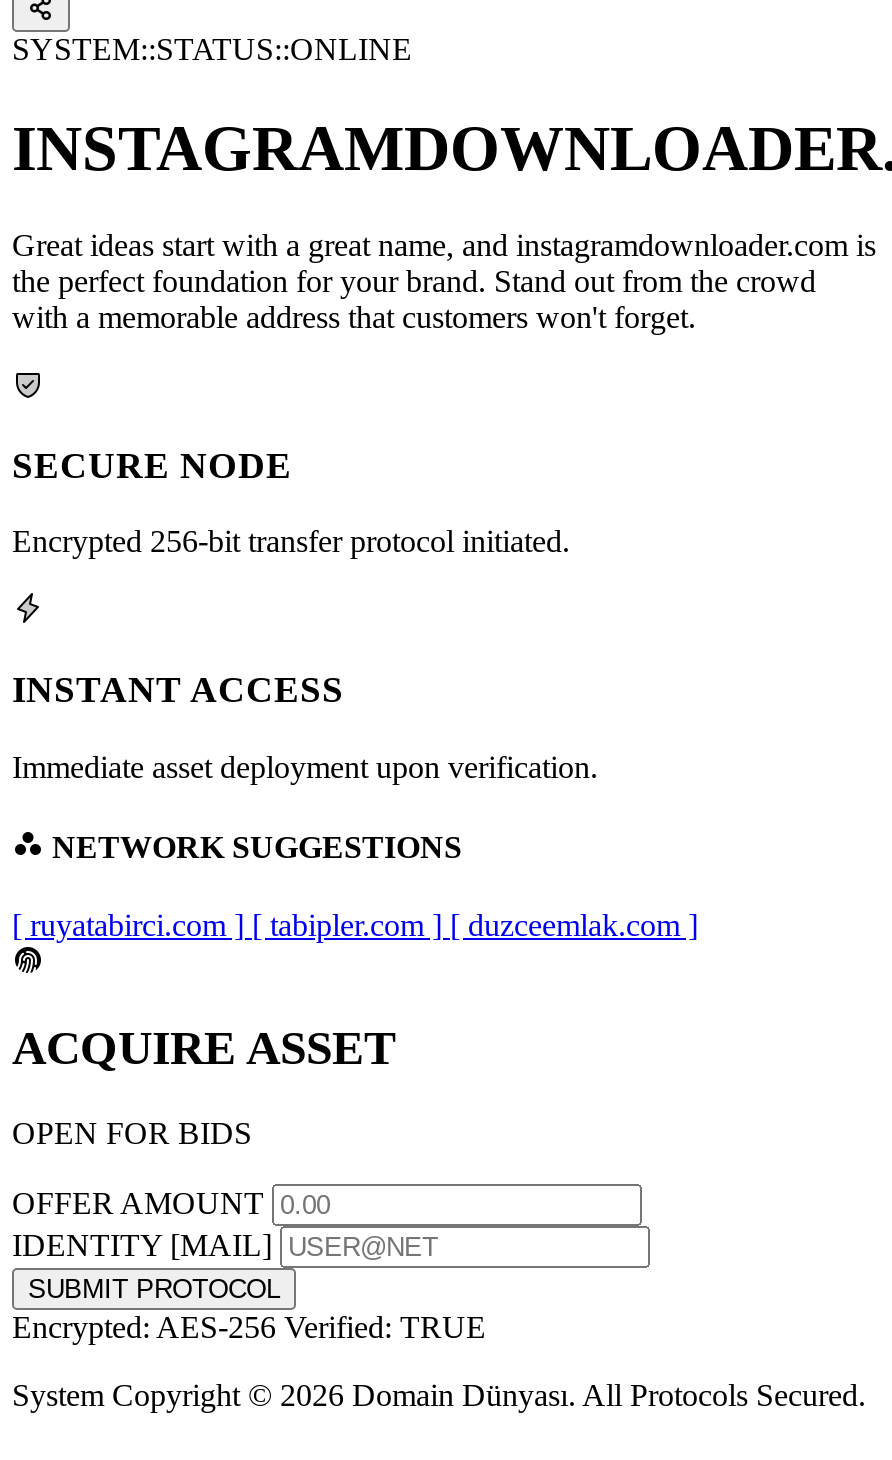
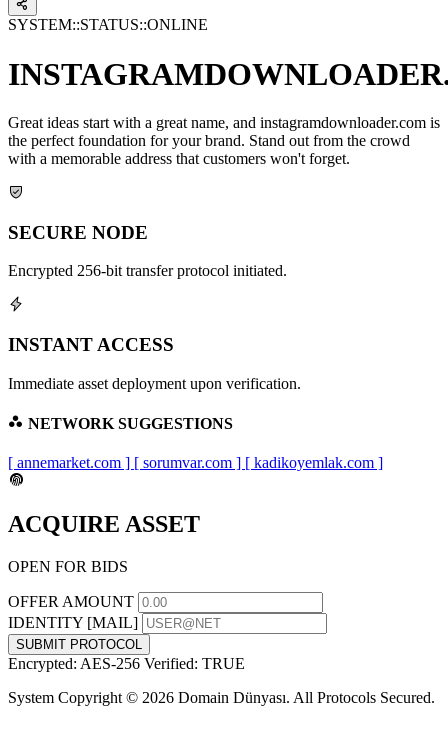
[12,909,698,943] [ ruyatabirci.com ] [ tabipler.com ] [ duzceemlak.com ] -> [8,454,383,471] [ annemarket.com ] [ sorumvar.com ] [ kadikoyemlak.com ]

